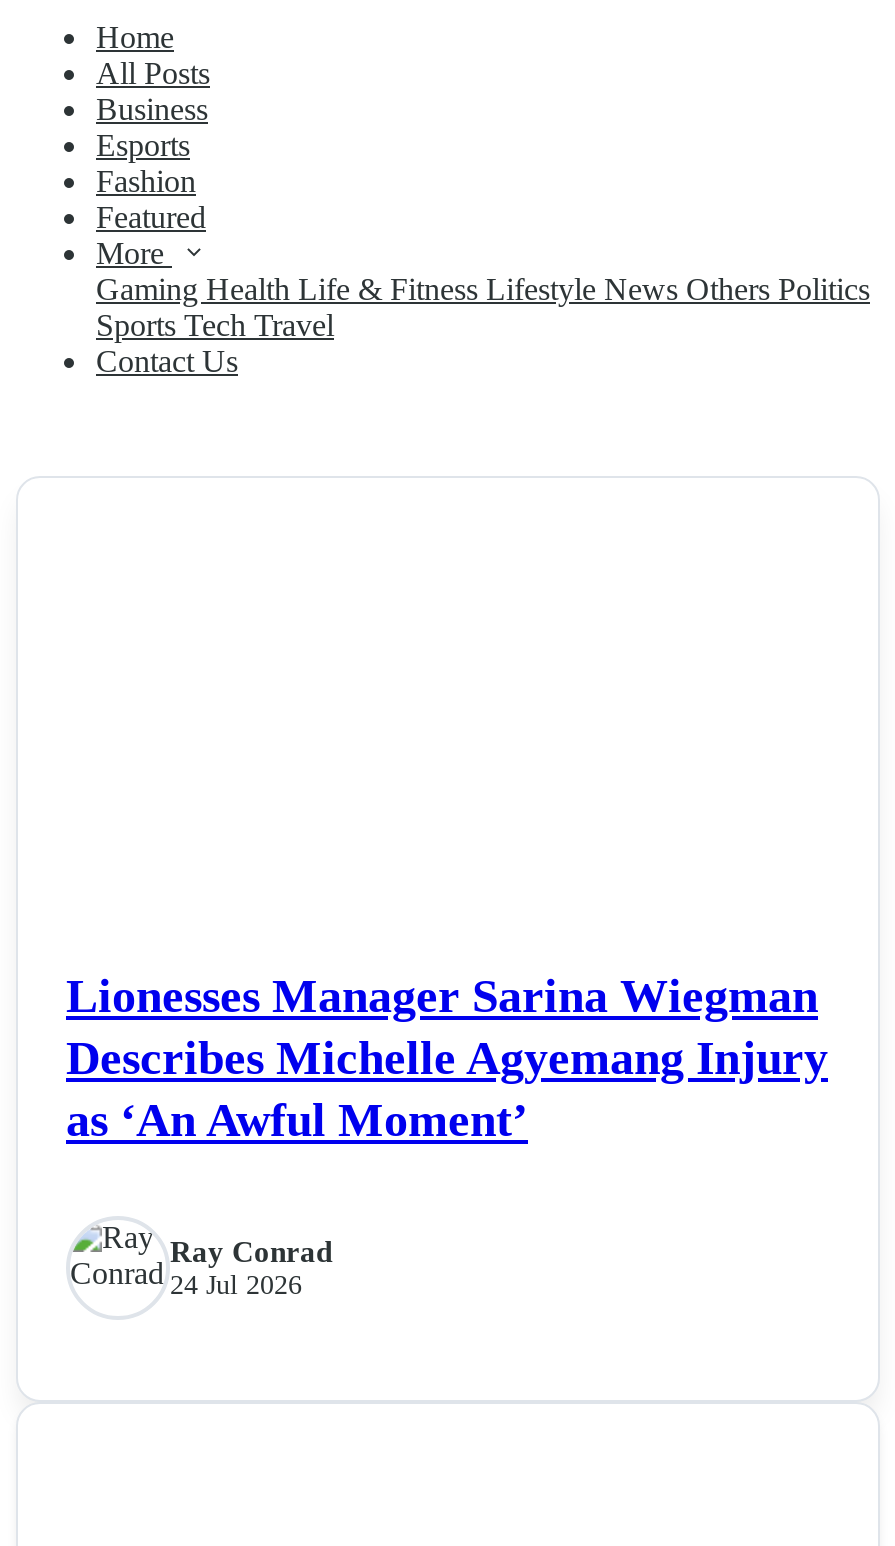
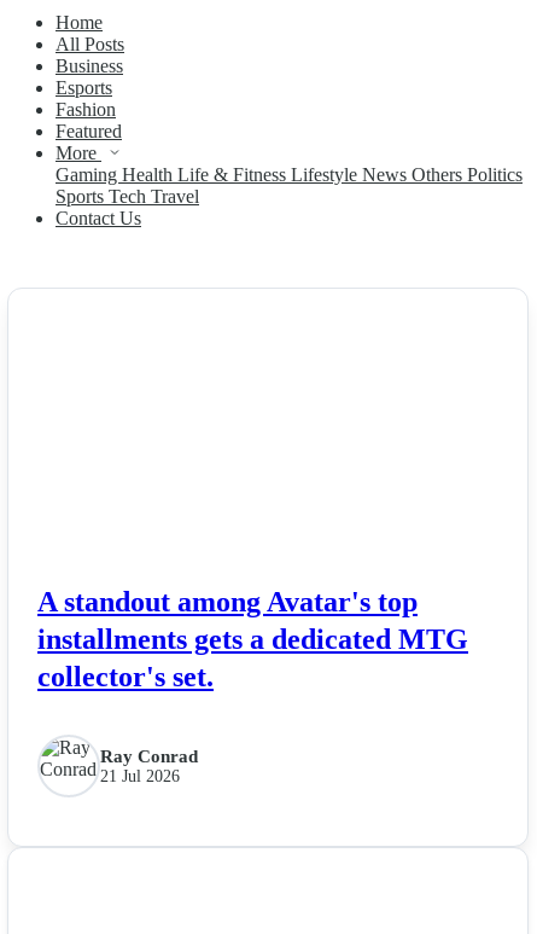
[66,970,828,1146] Lionesses Manager Sarina Wiegman | Describes Michelle Agyemang Injury | as ‘An Awful Moment’ -> [37,586,468,692] A standout among Avatar's top | installments gets a dedicated MTG | collector's set.
[170,1270,302,1300] 24 Jul 2026 -> [100,767,180,785] 21 Jul 2026

